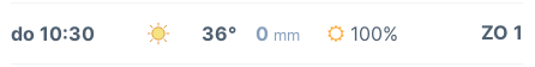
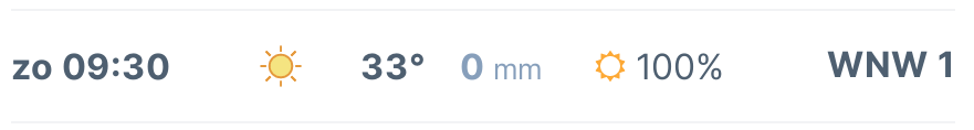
[11,22,236,45] do 10:30 | 36° -> [11,44,425,88] zo 09:30 | 33°
[481,20,523,44] ZO 1 -> [827,42,955,86] WNW 1

